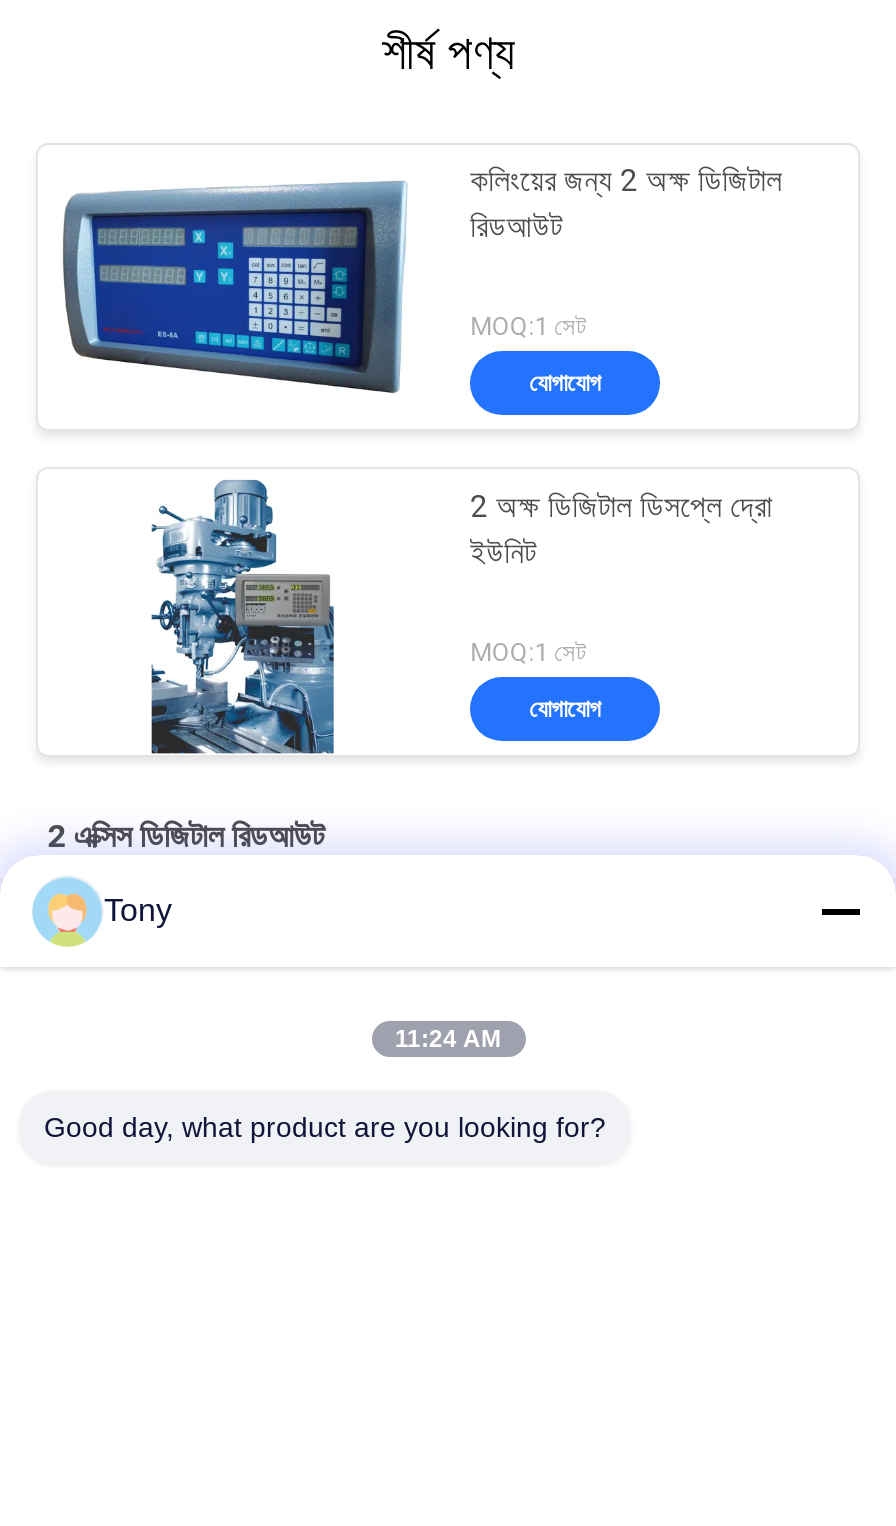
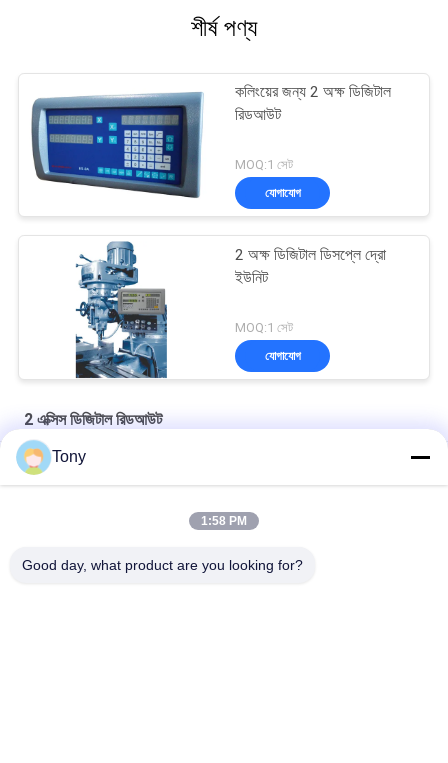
[395,1025,501,1053] 11:24 AM -> [201,514,247,528] 1:58 PM

